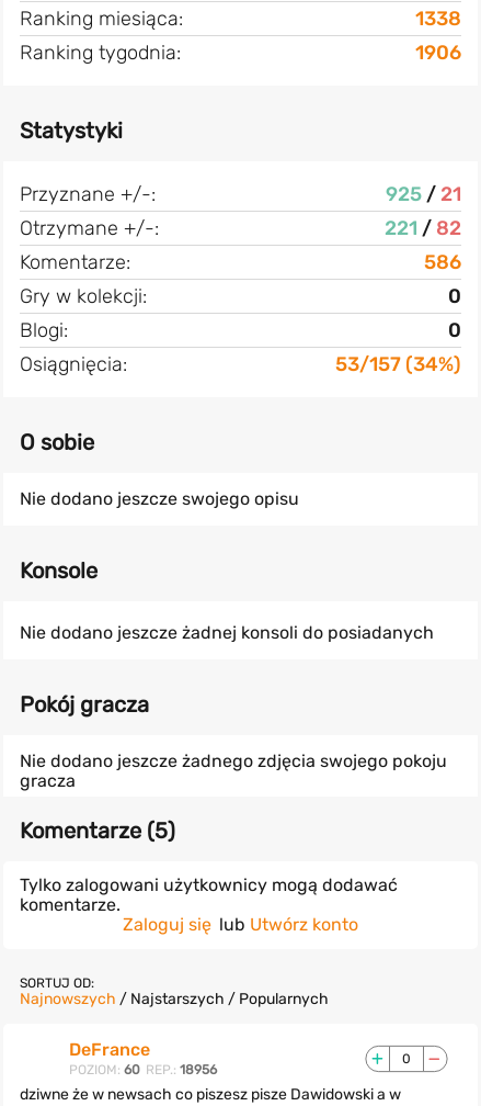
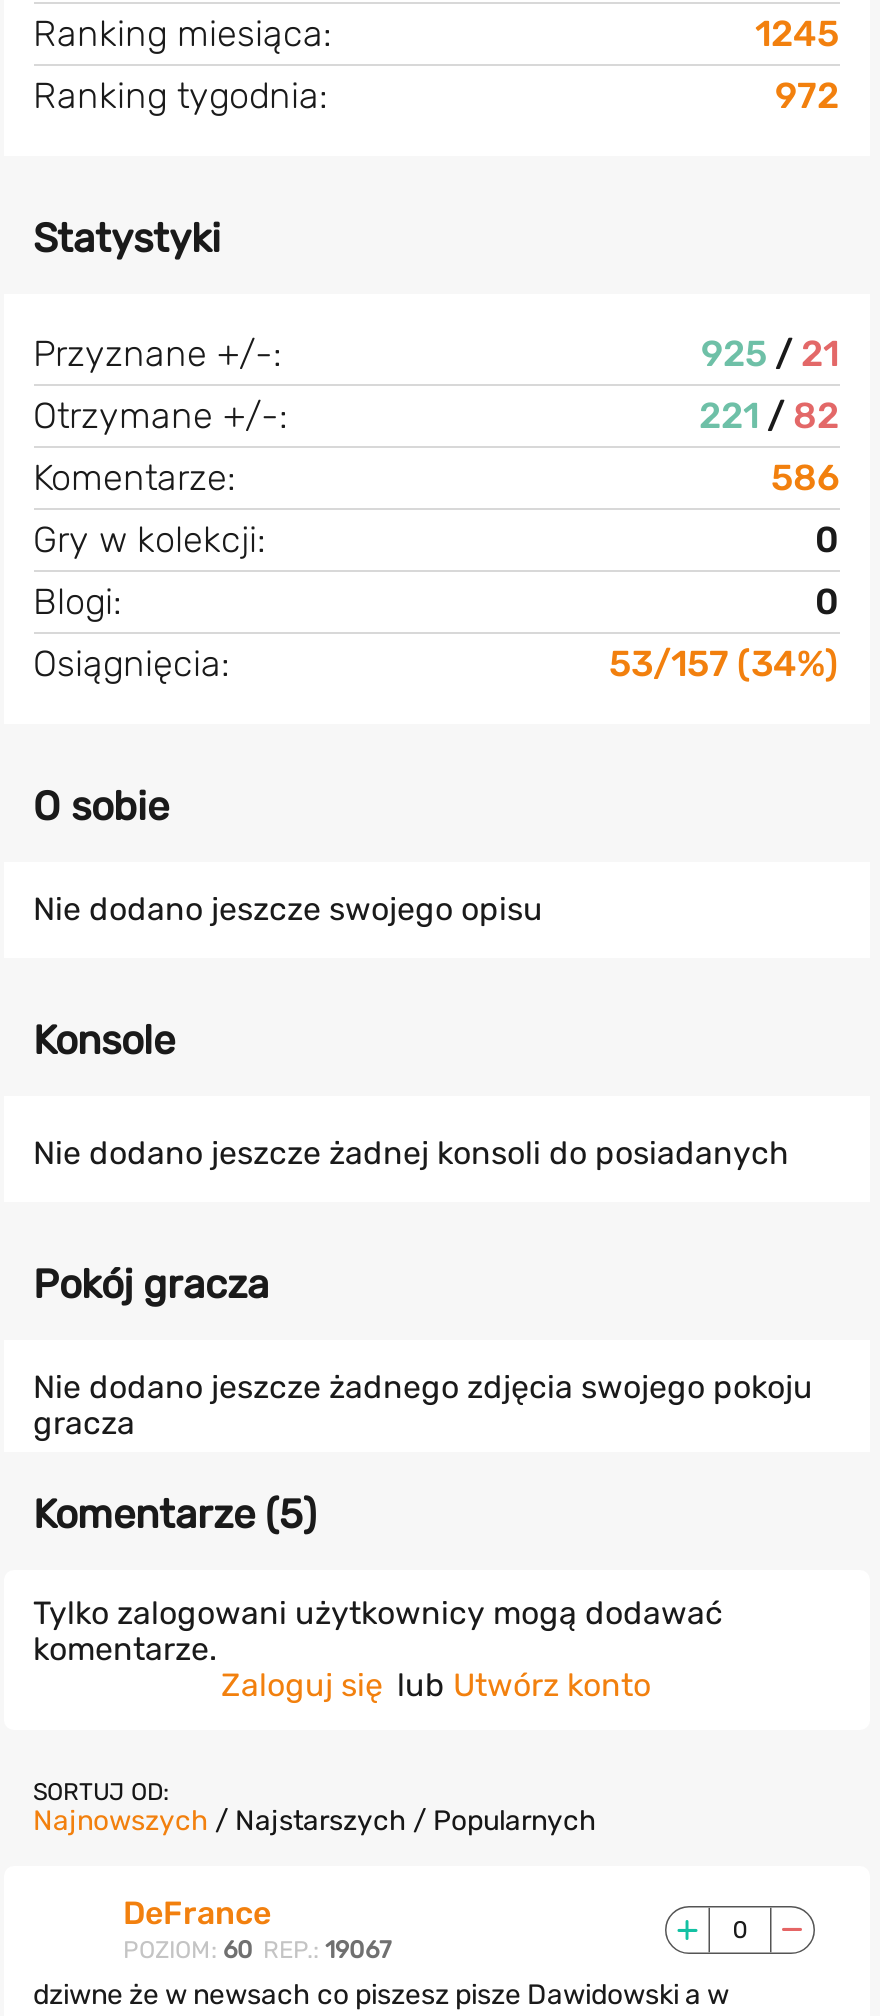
[415,7,461,31] 1338 -> [755,12,839,56] 1245
[415,41,461,65] 1906 -> [775,74,839,118] 972
[68,1062,216,1077] POZIOM: 60 REP.: 18956 -> [123,1936,391,1964] POZIOM: 60 REP.: 19067

